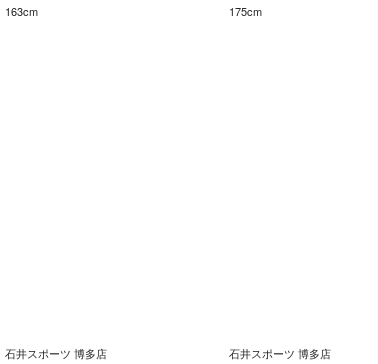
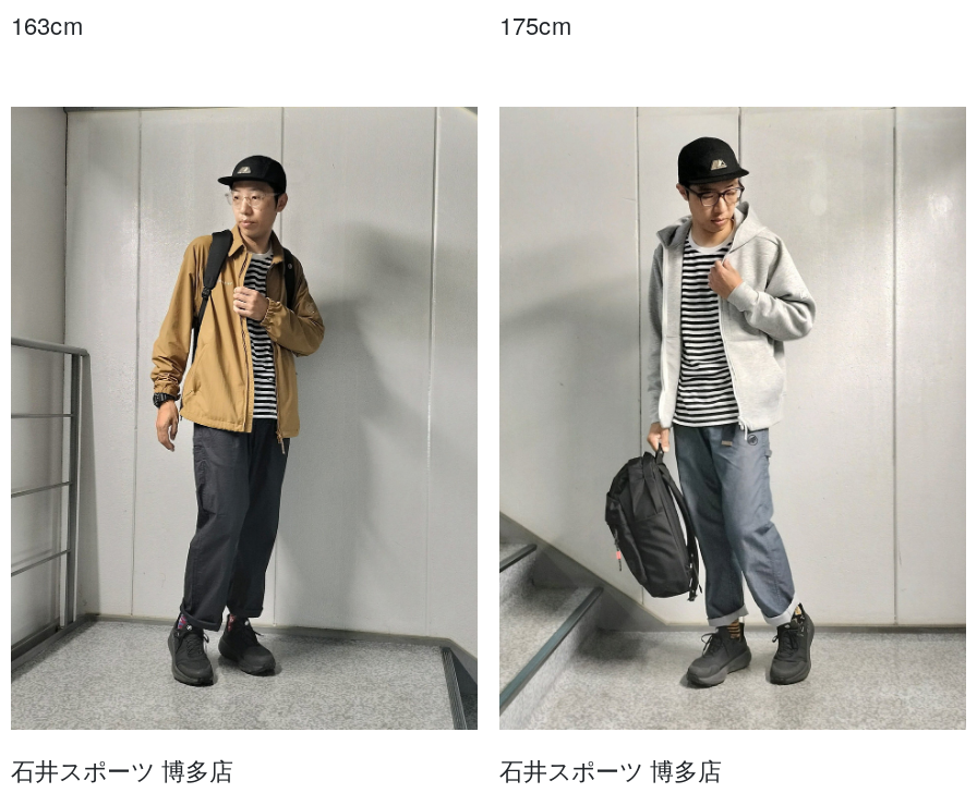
none -> [9,105,480,732] [image]
none -> [497,105,968,732] [image]

